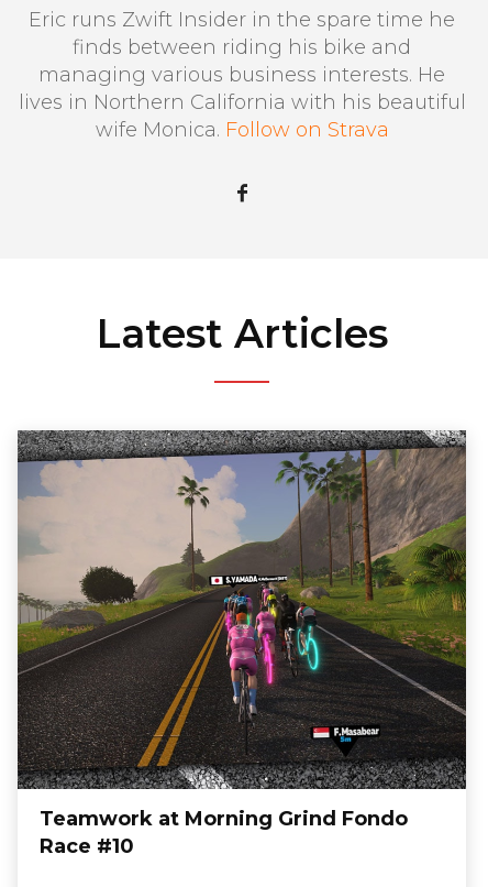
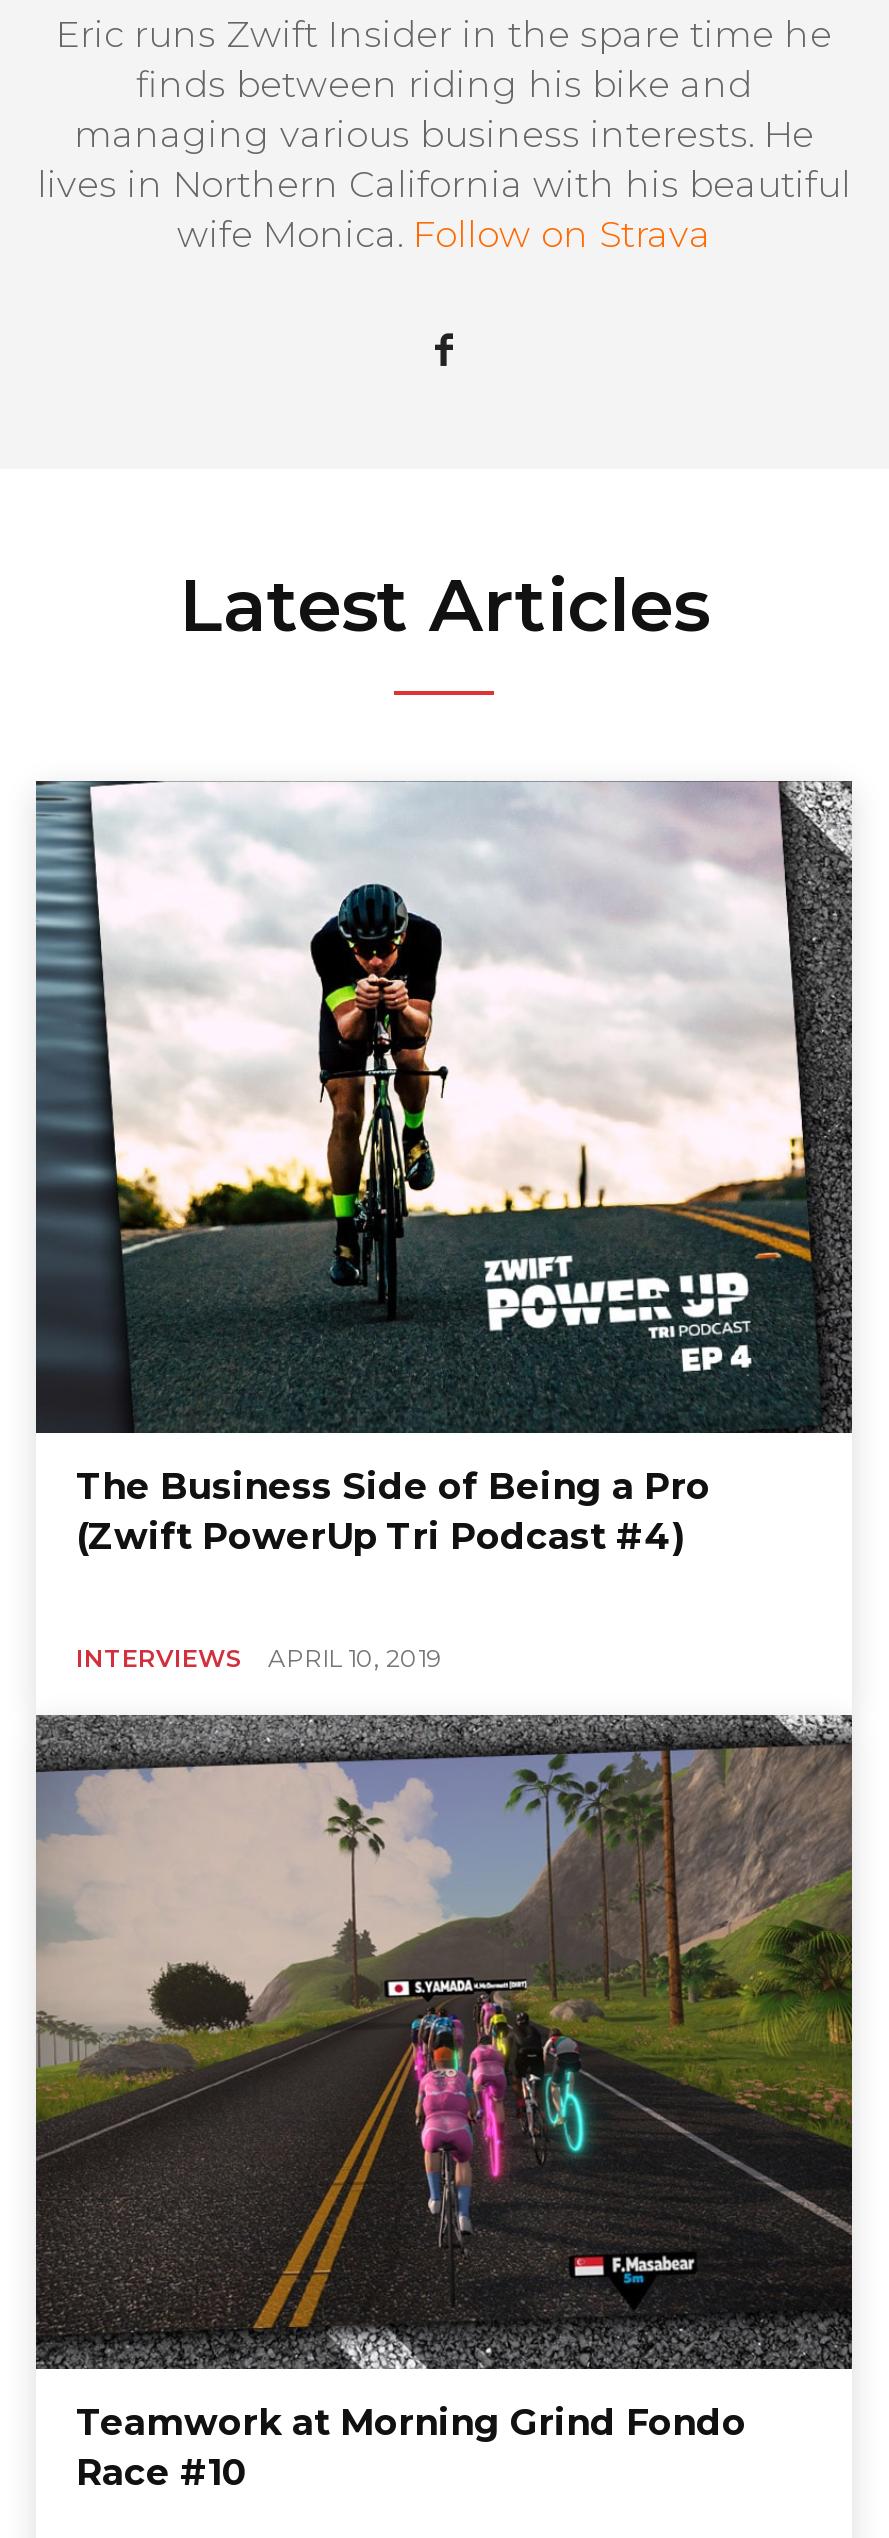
none -> [36,781,852,1674] [image] | The Business Side of Being a Pro | (Zwift PowerUp Tri Podcast #4) | INTERVIEWS | APRIL 10, 2019

